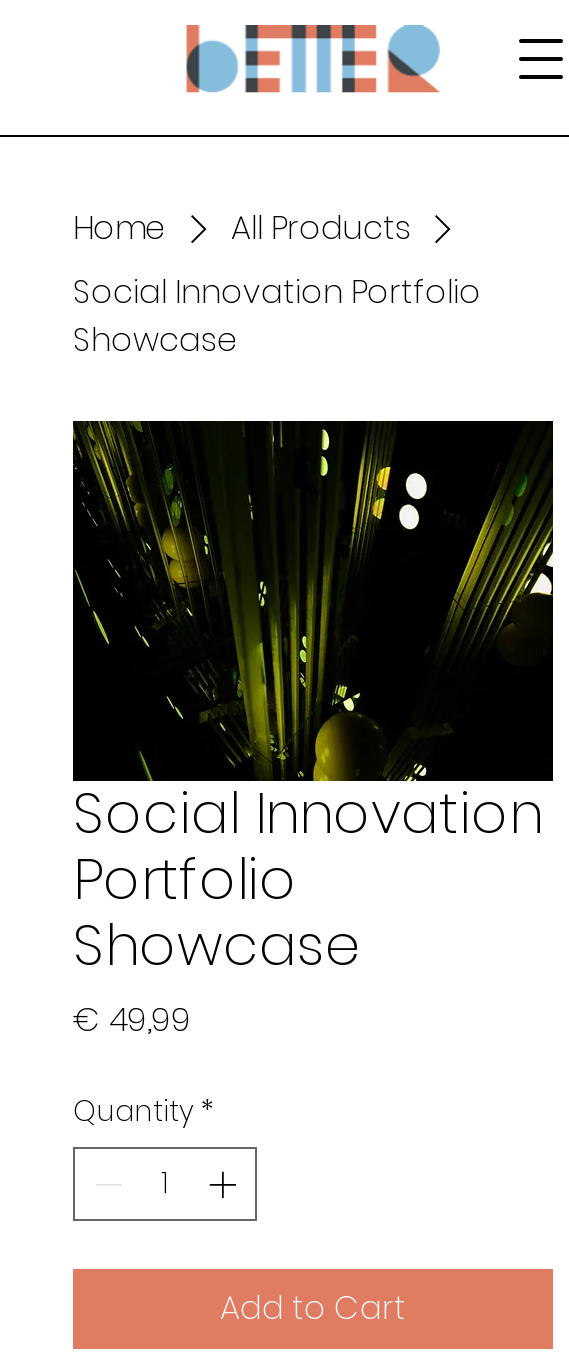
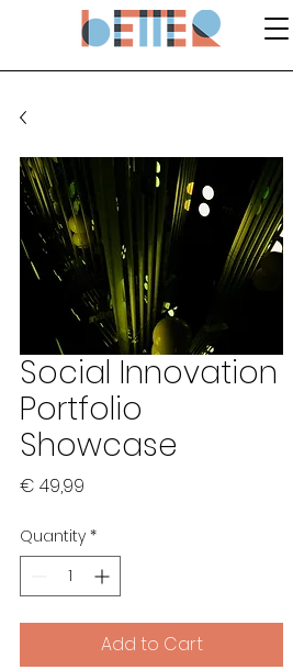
[73,205,481,363] Home | All Products | Social Innovation Portfolio | Showcase -> none

